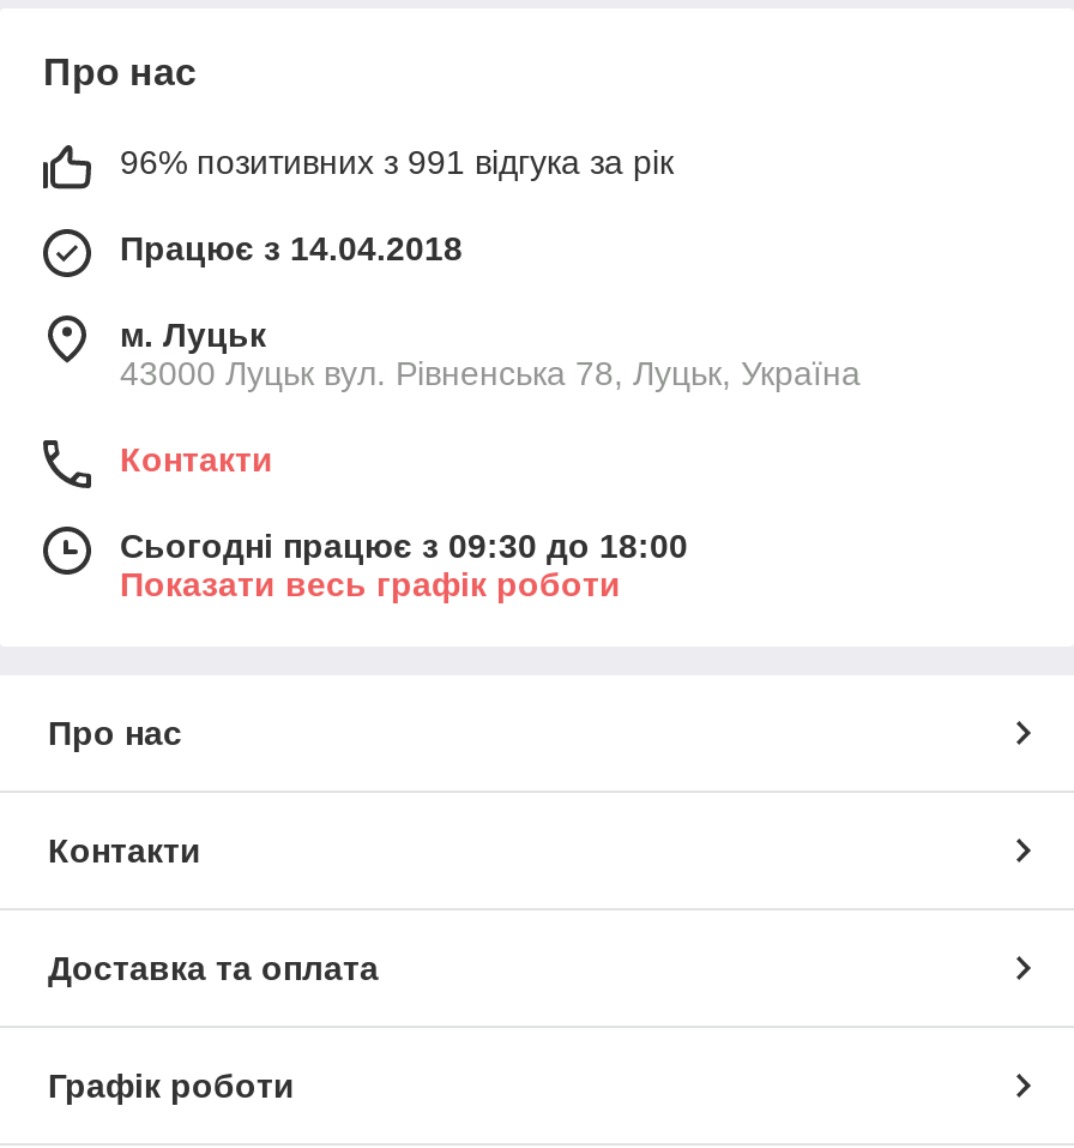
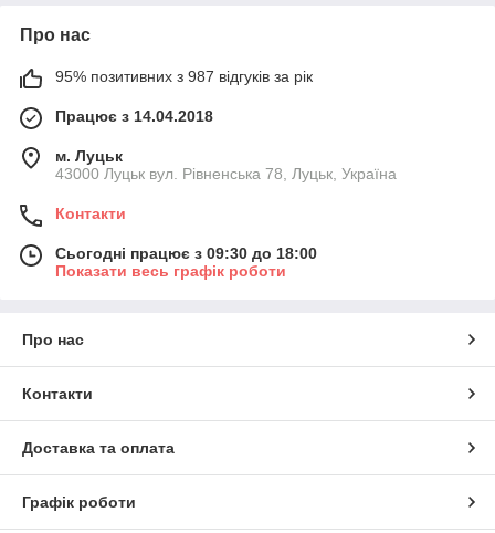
[120,144,674,182] 96% позитивних з 991 відгука за рік -> [55,68,313,86] 95% позитивних з 987 відгуків за рік

